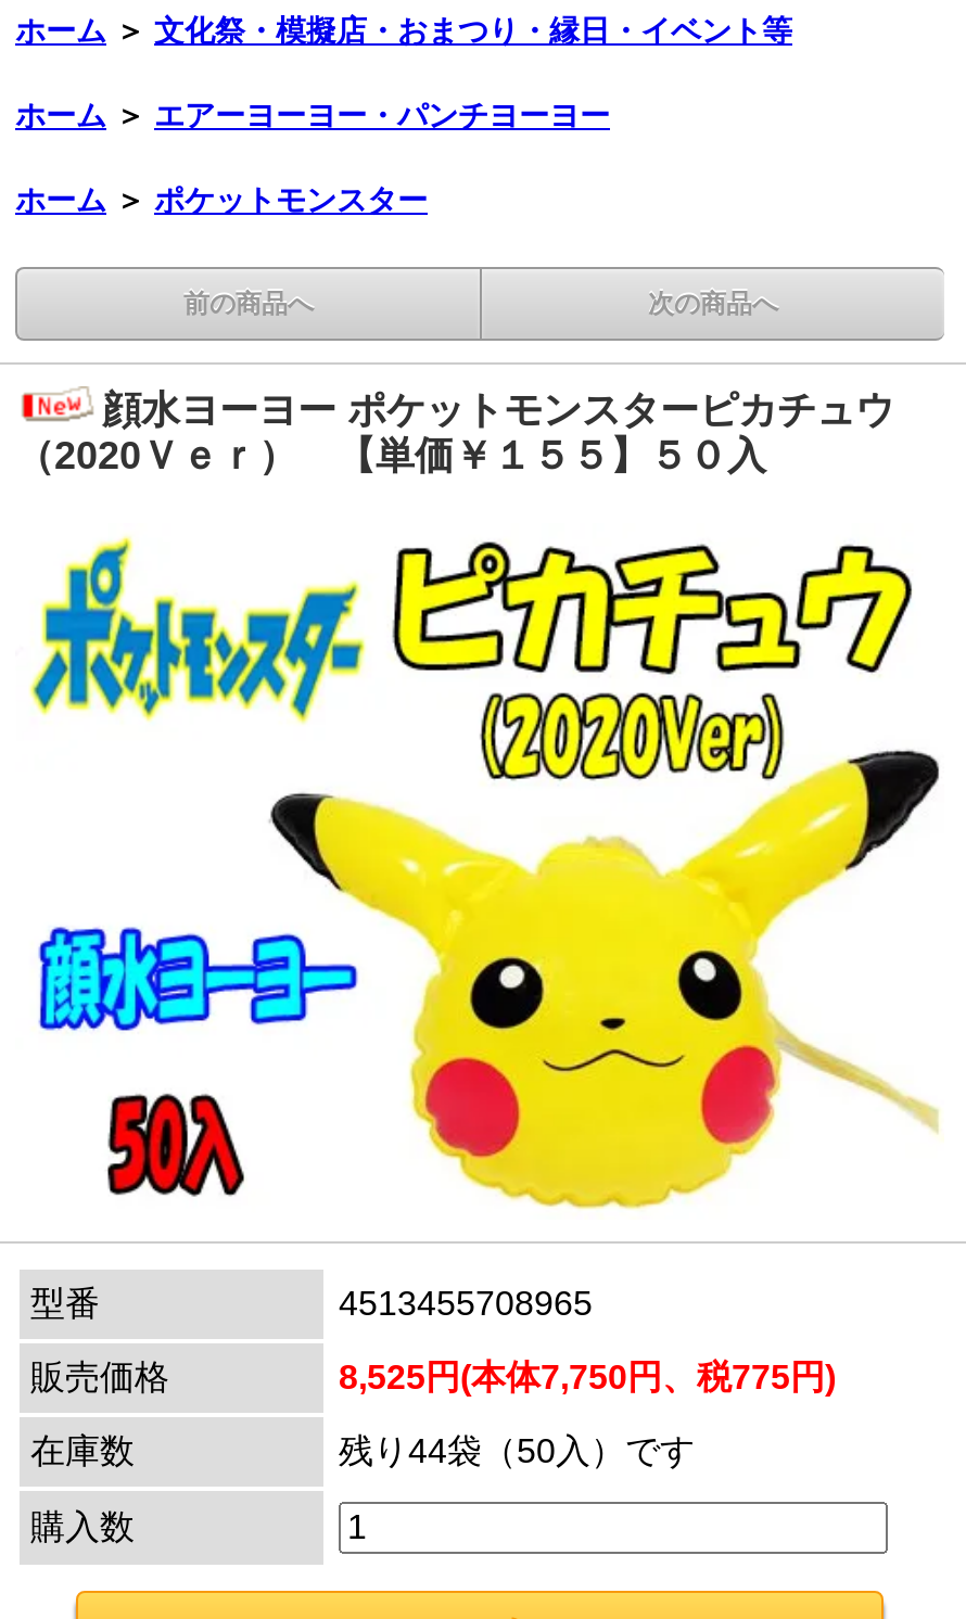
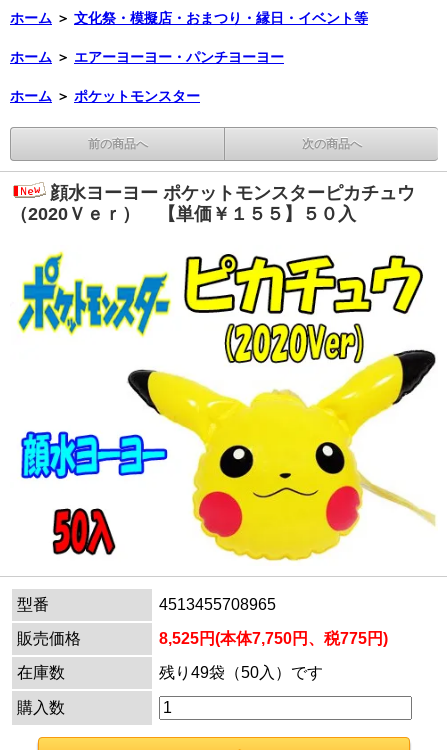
[339,1433,695,1470] 残り44袋（50入）です -> [159,664,323,681] 残り49袋（50入）です

